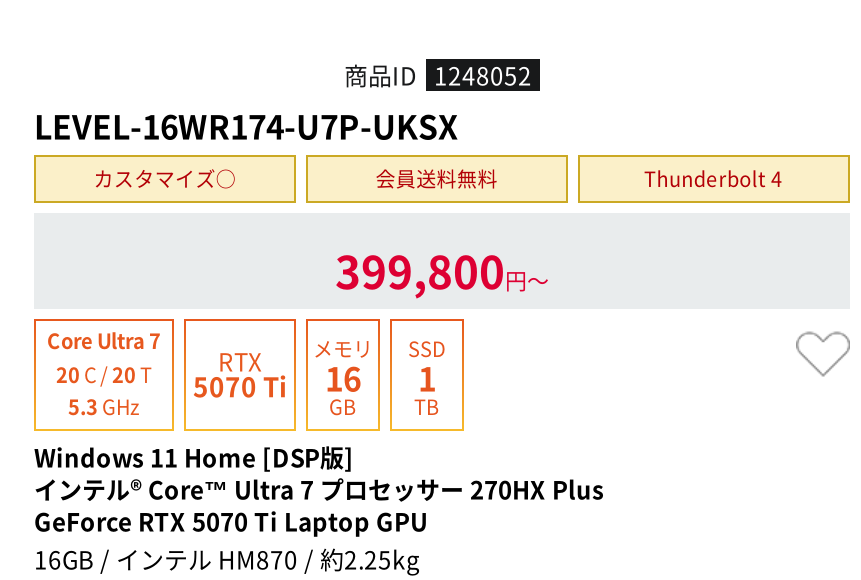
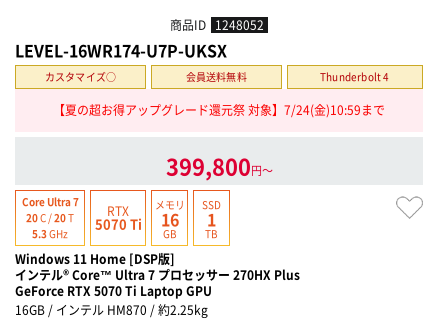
none -> [53,101,385,119] 【夏の超お得アップグレード還元祭 対象】7/24(金)10:59まで

